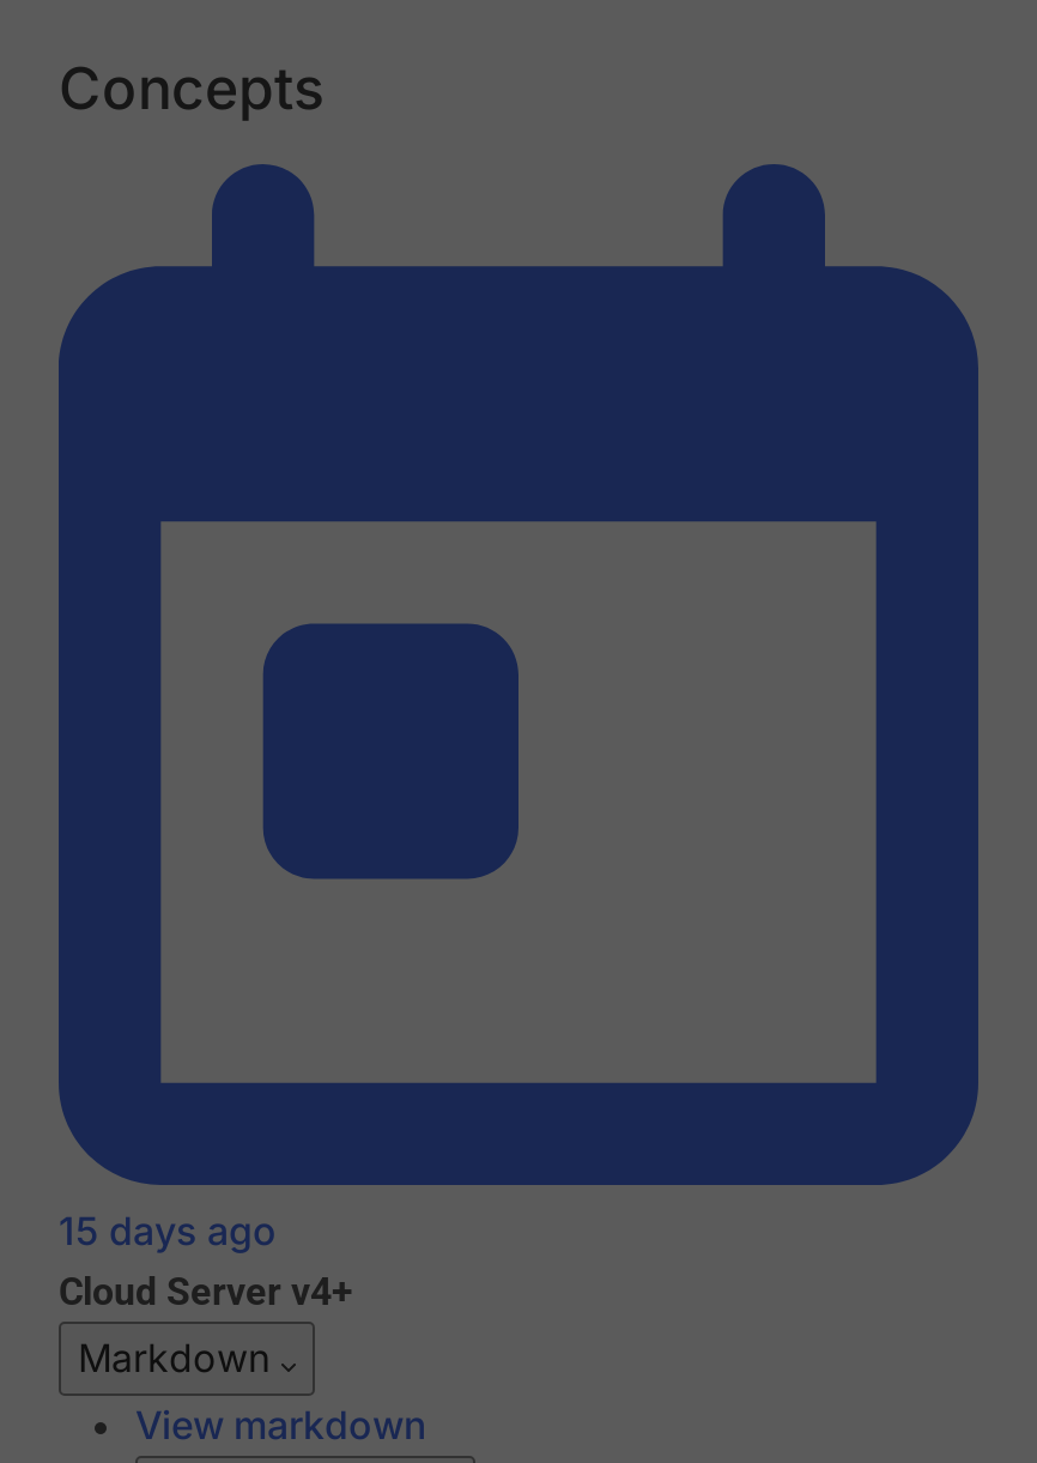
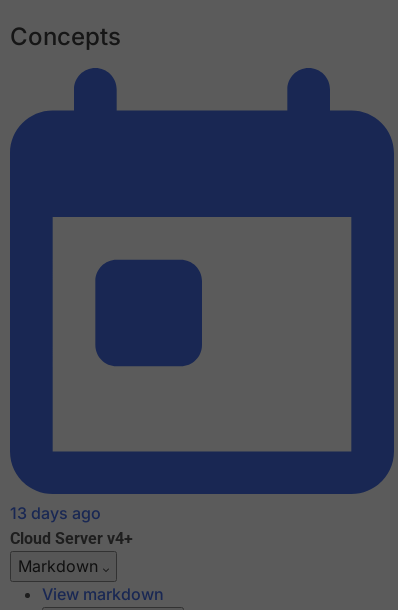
[59,1208,277,1256] 15 days ago -> [10,503,101,523] 13 days ago

